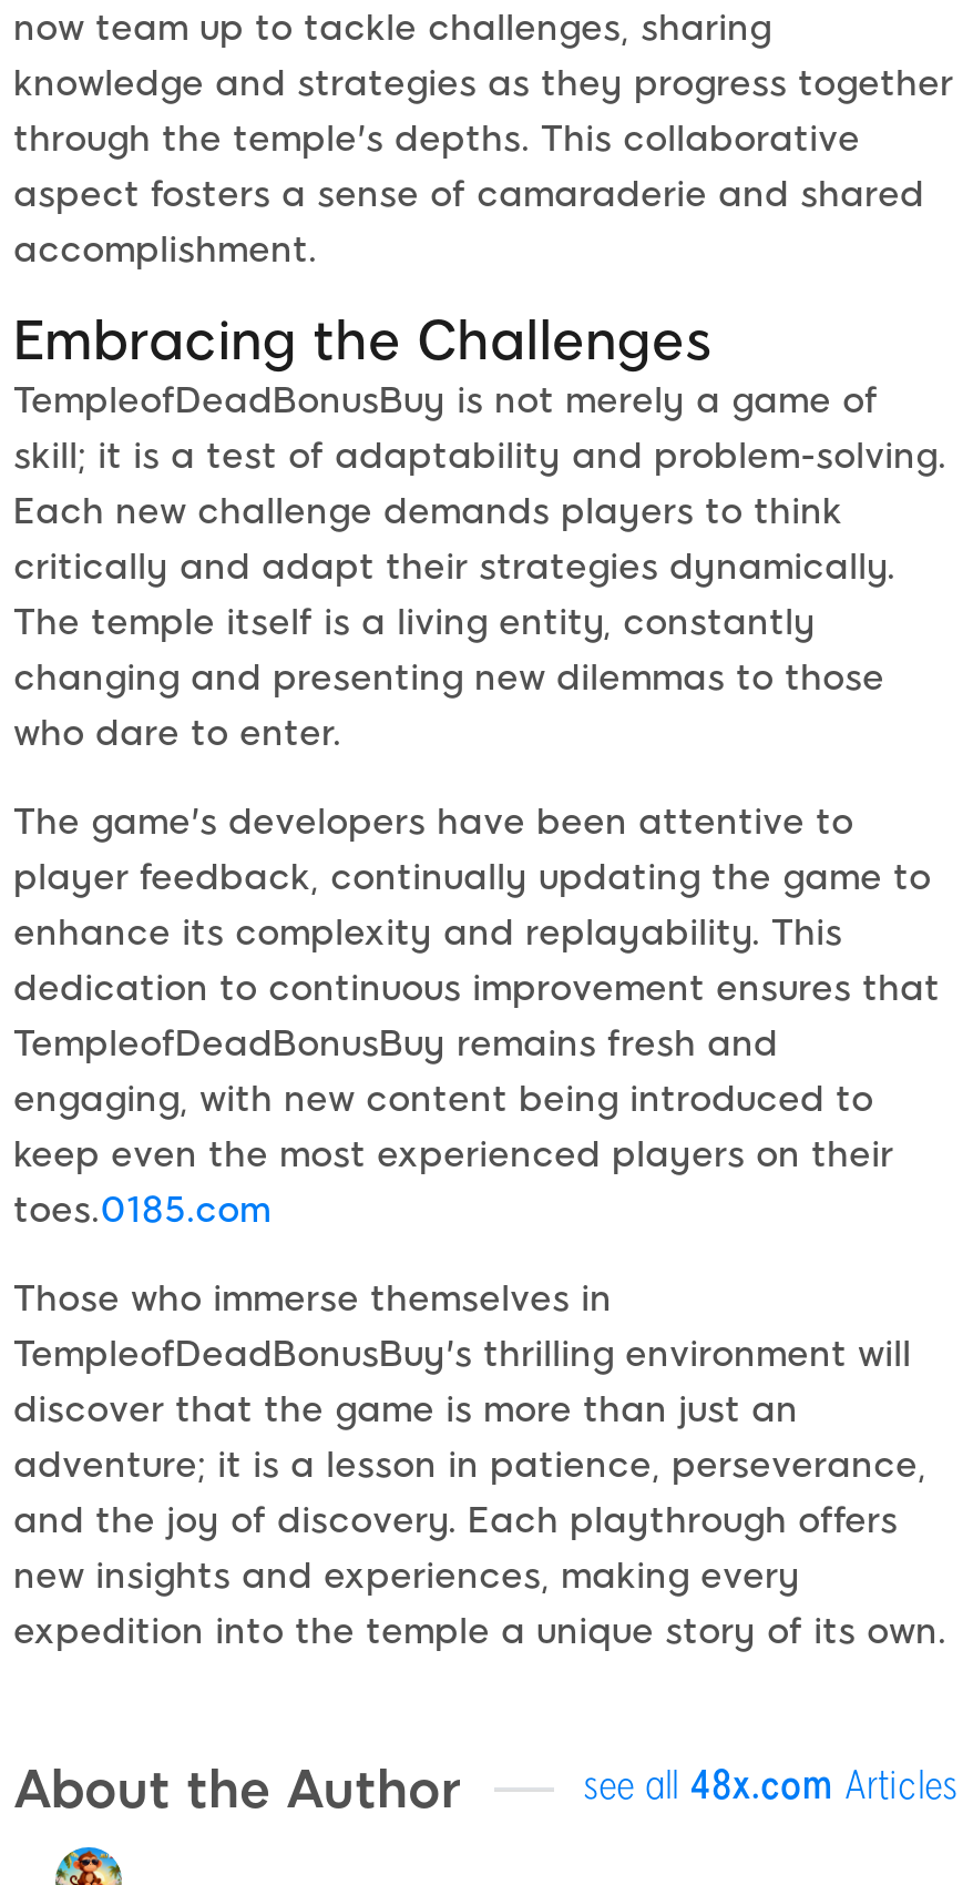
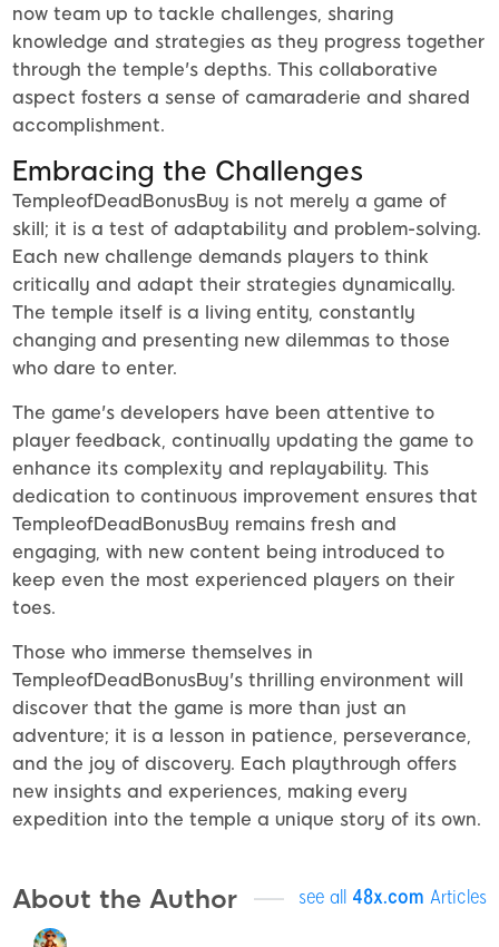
[13,1189,270,1231] toes.0185.com -> [12,597,56,619] toes.

